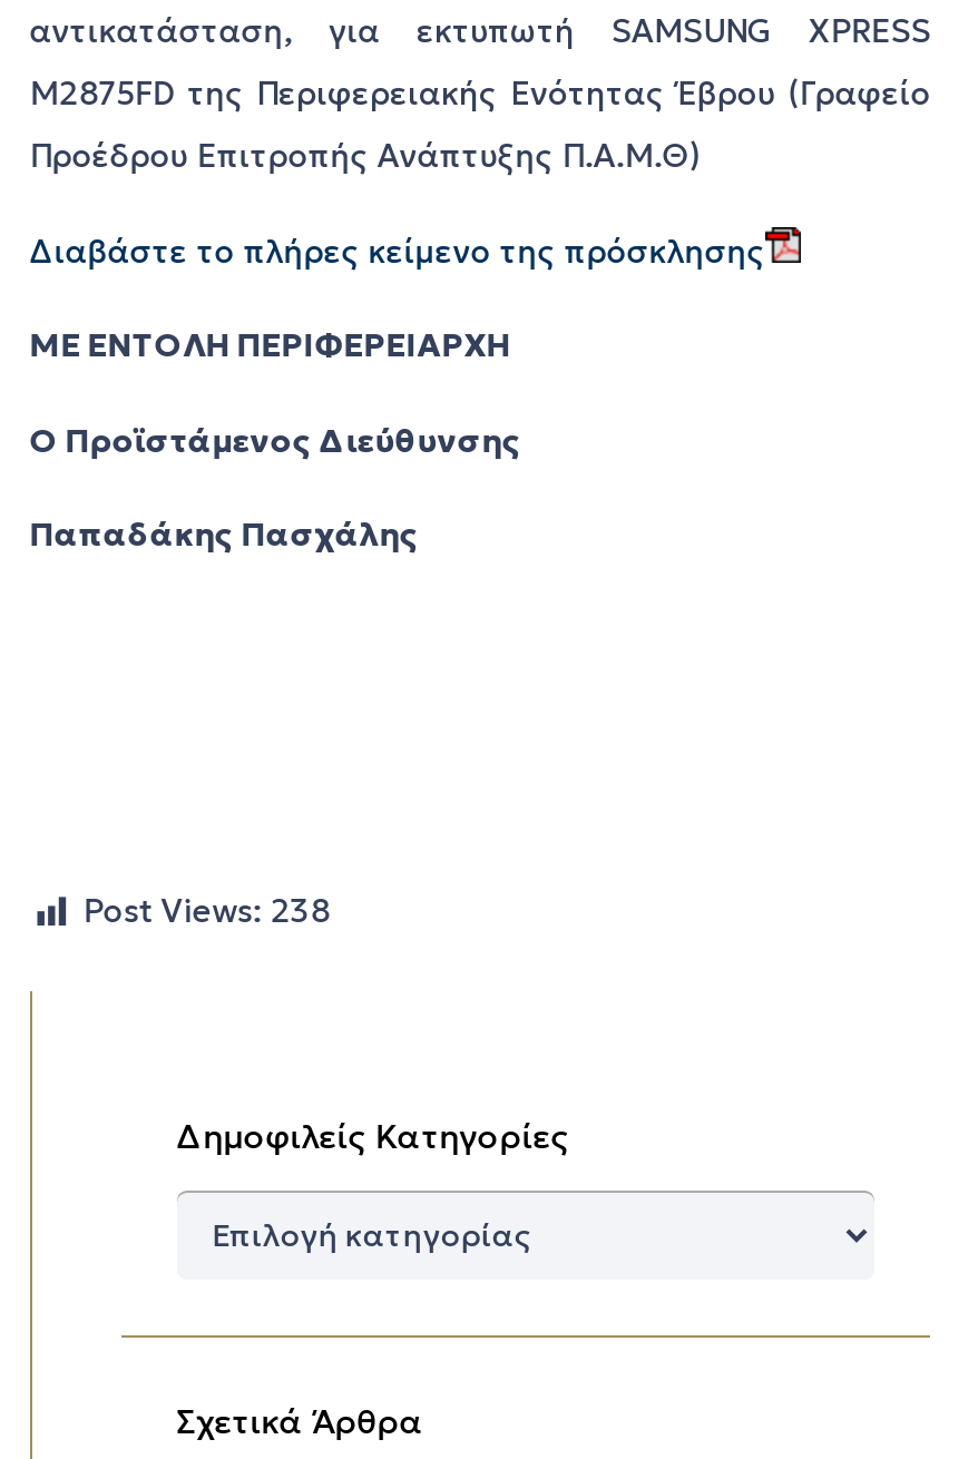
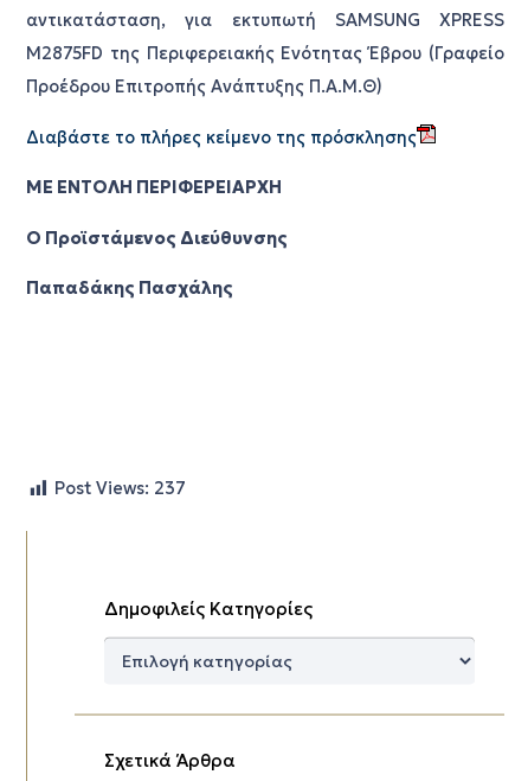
[83,891,330,932] Post Views: 238 -> [54,478,186,499] Post Views: 237

